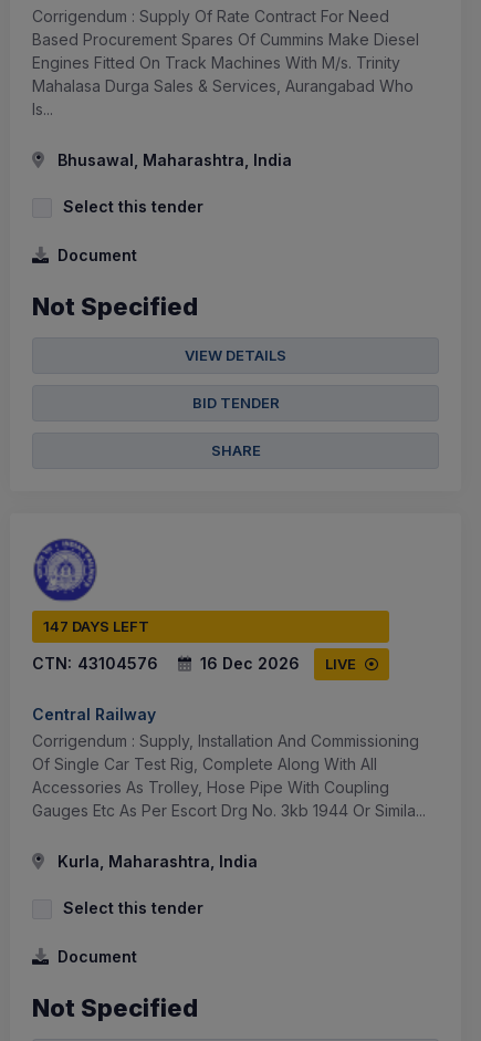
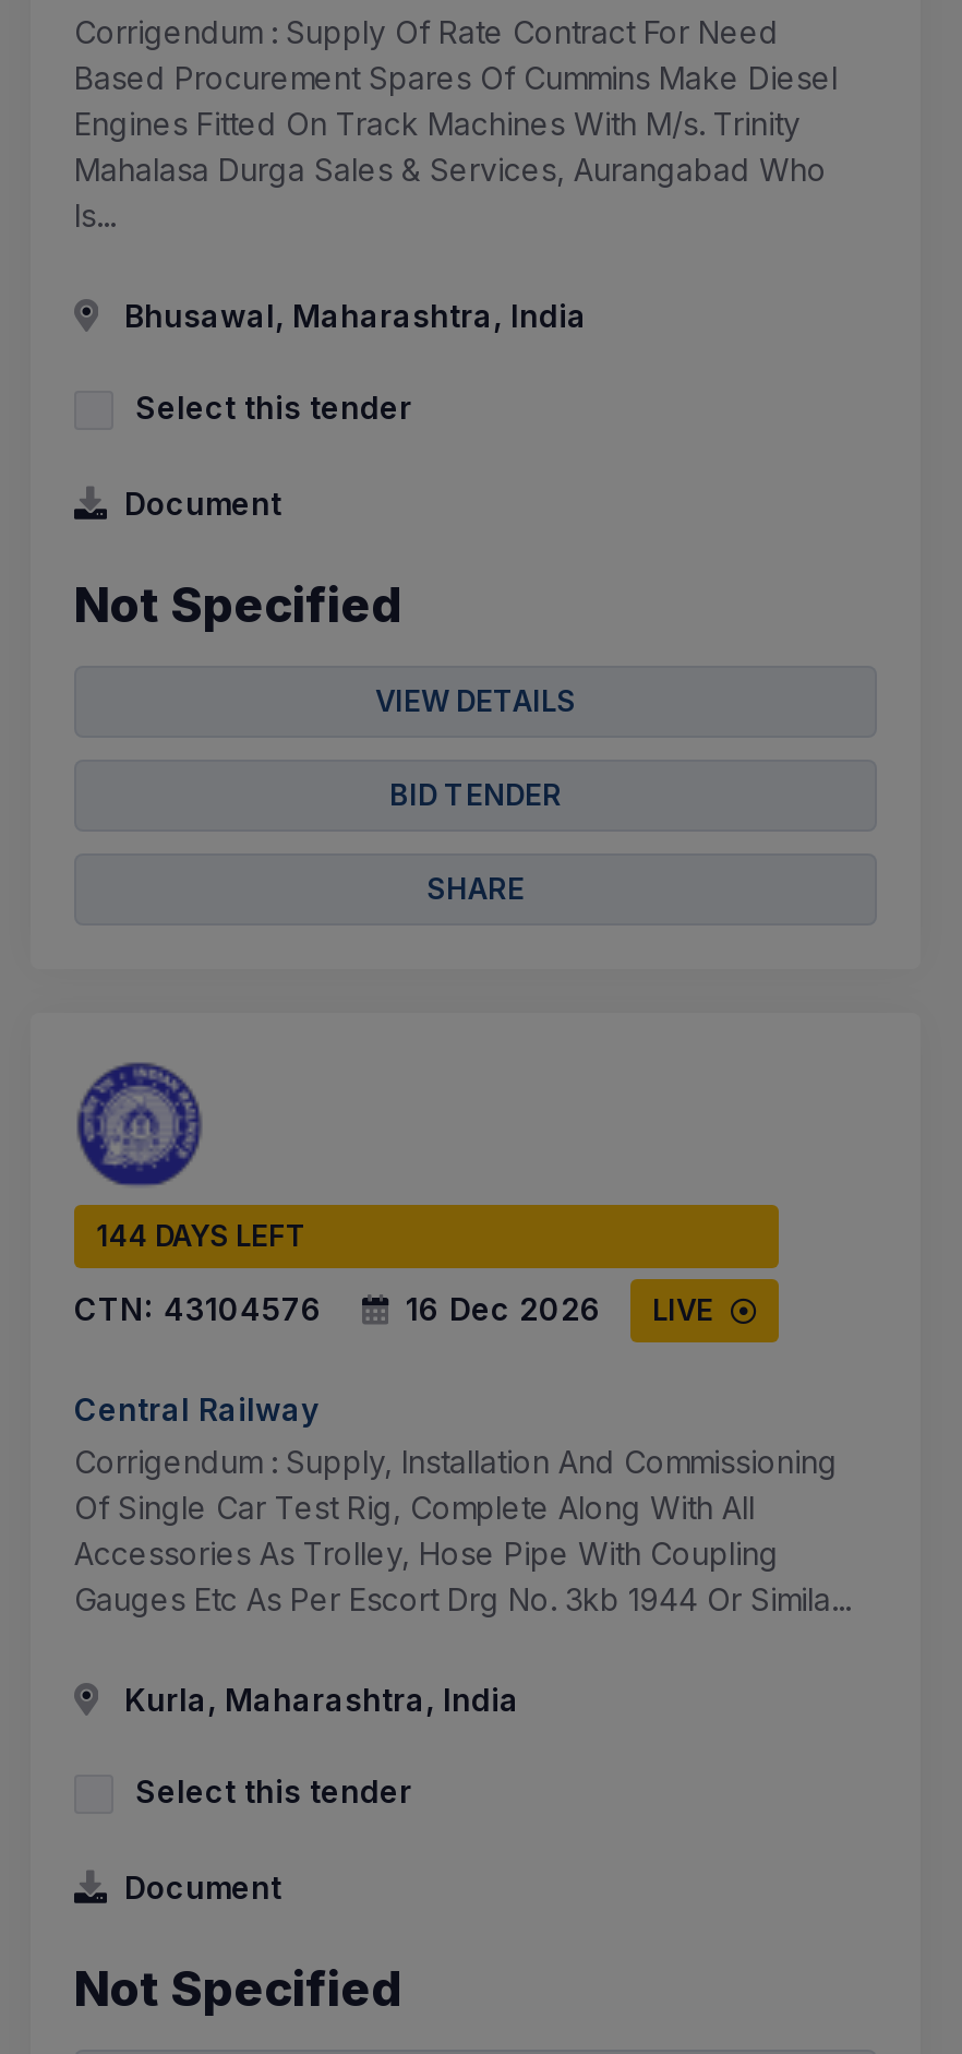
[43,617,149,635] 147 DAYS LEFT -> [96,1217,308,1252] 144 DAYS LEFT

